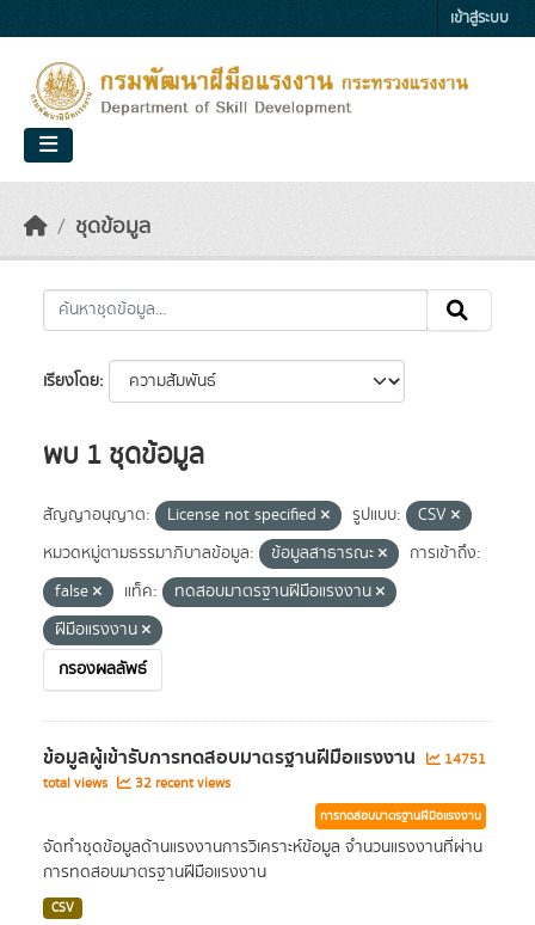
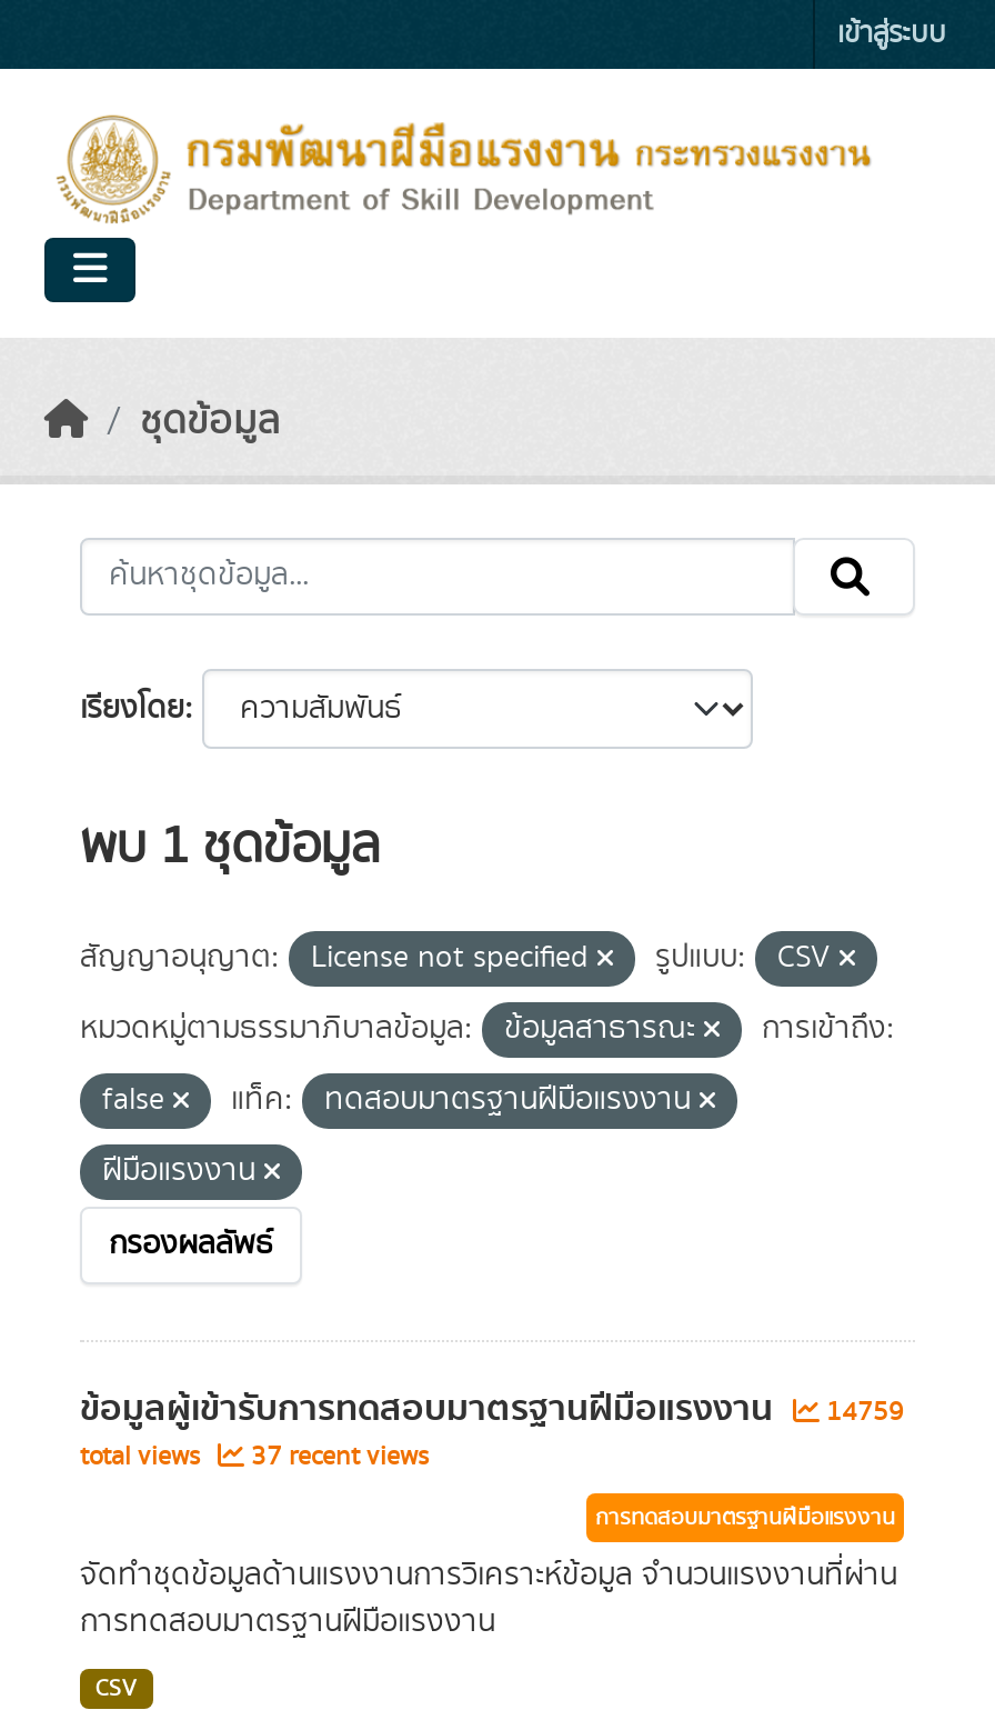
[43,742,486,773] ข้อมูลผู้เข้ารับการทดสอบมาตรฐานฝีมือแรงงาน 14751 -> [80,1380,904,1438] ข้อมูลผู้เข้ารับการทดสอบมาตรฐานฝีมือแรงงาน 14759
[43,773,230,794] total views 32 recent views -> [80,1438,429,1476] total views 37 recent views

